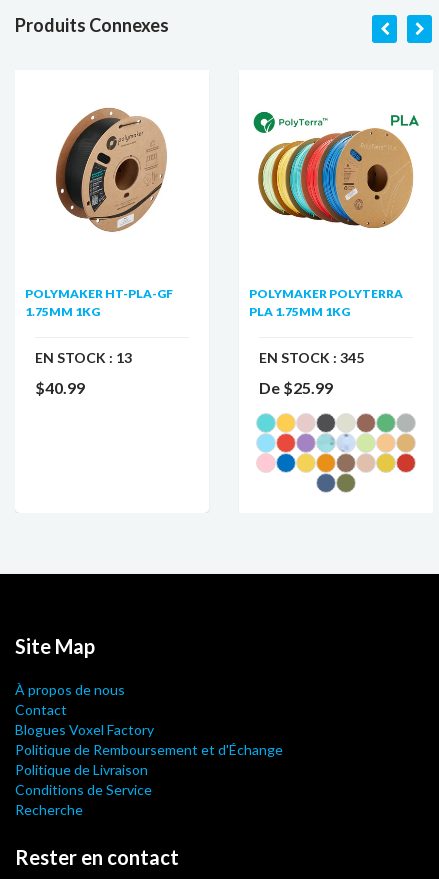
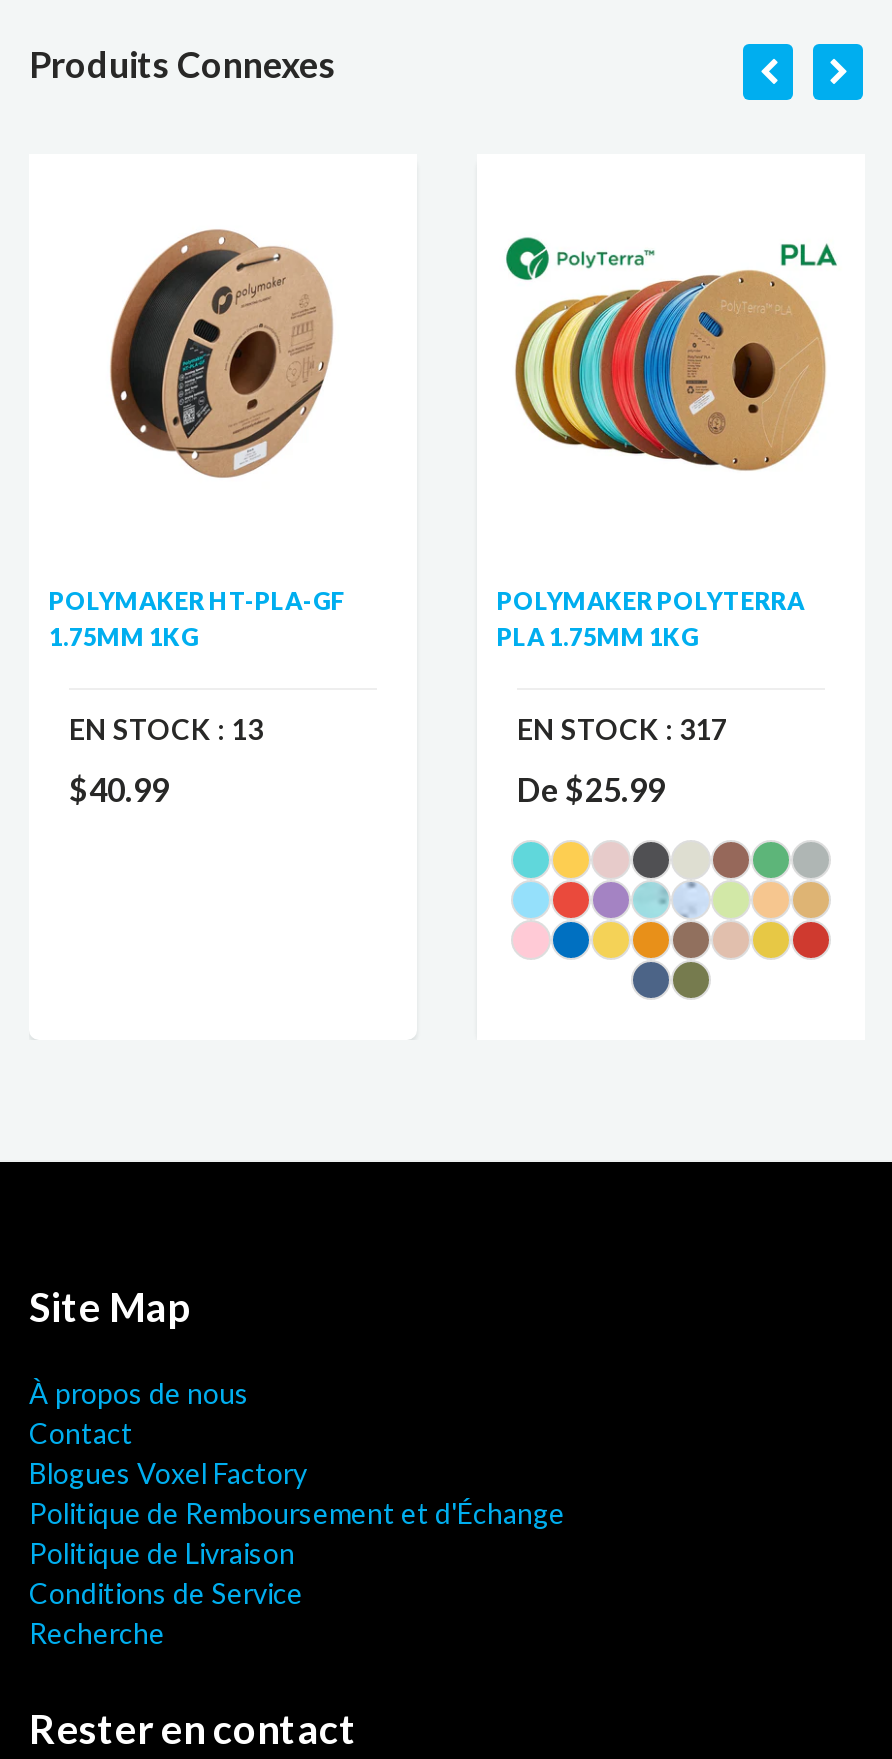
[259,348,364,365] EN STOCK : 345 -> [517,711,727,745] EN STOCK : 317

